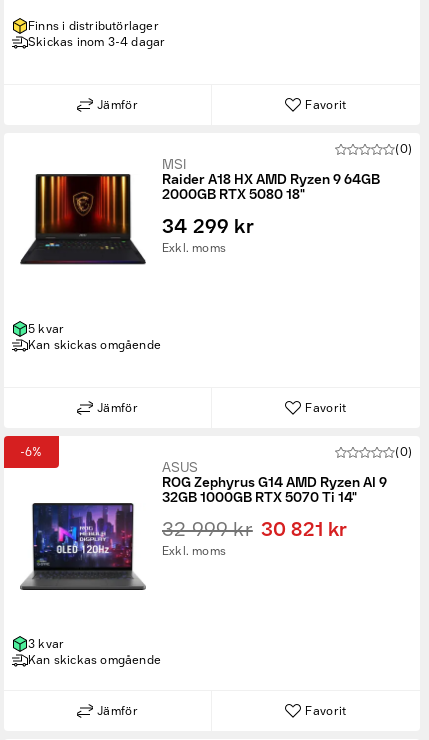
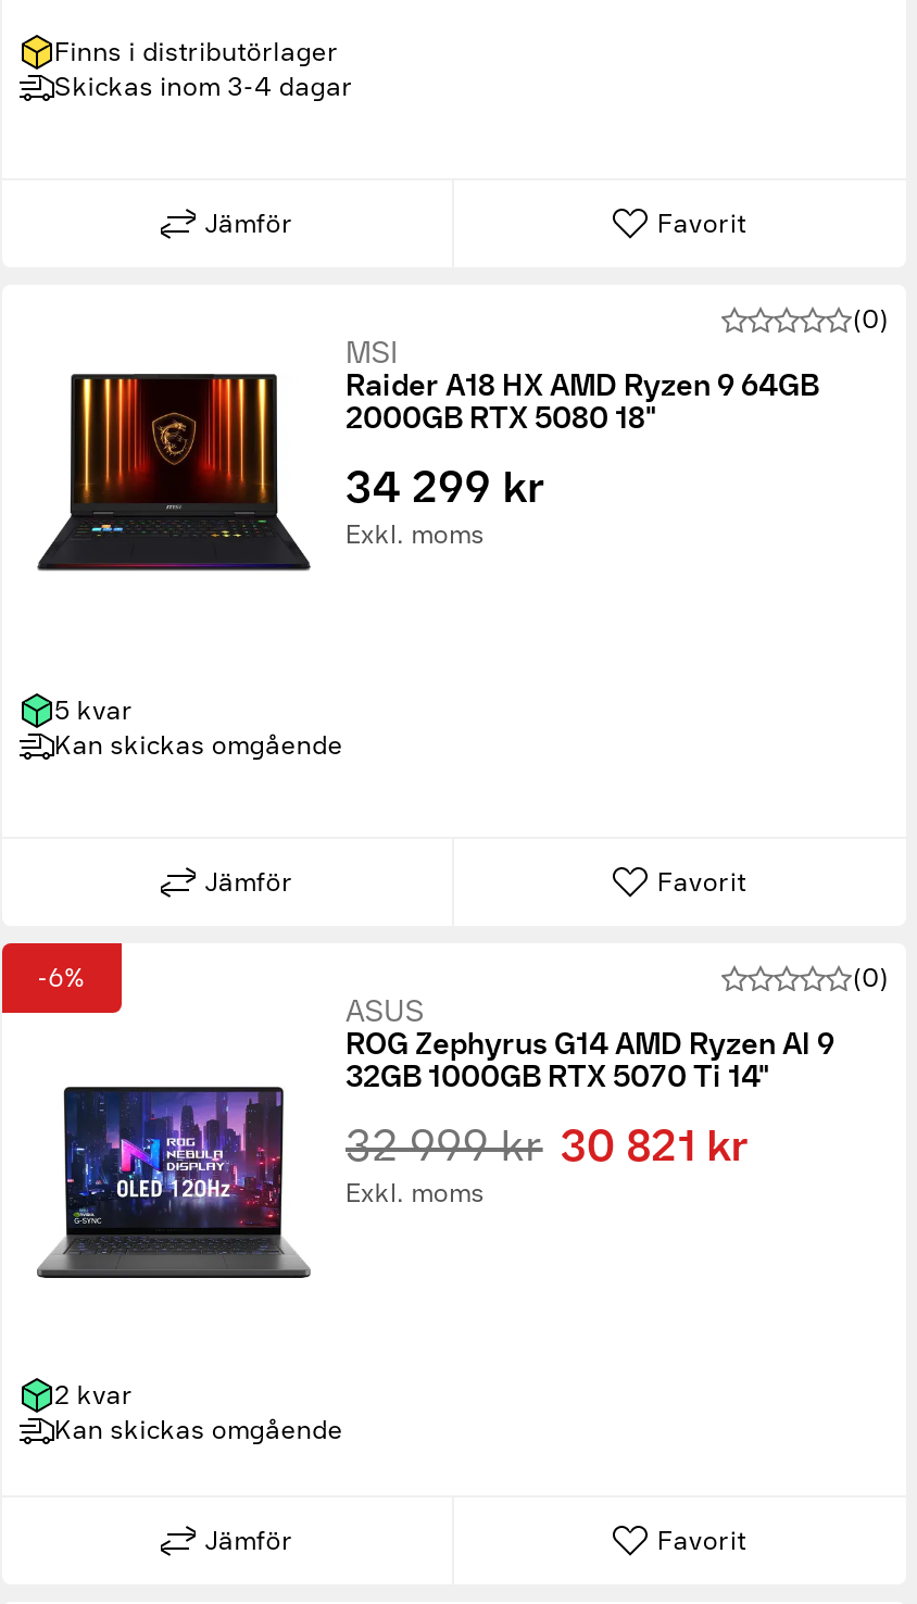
[28,637,64,651] 3 kvar -> [54,1381,133,1411] 2 kvar

